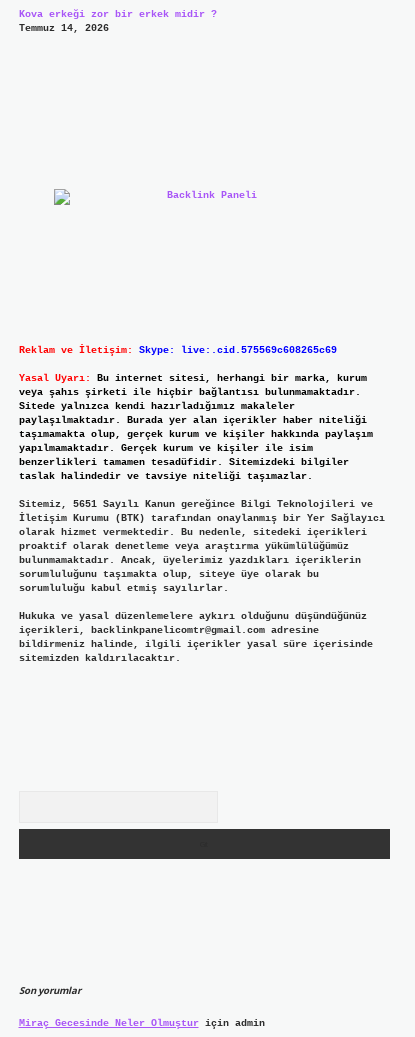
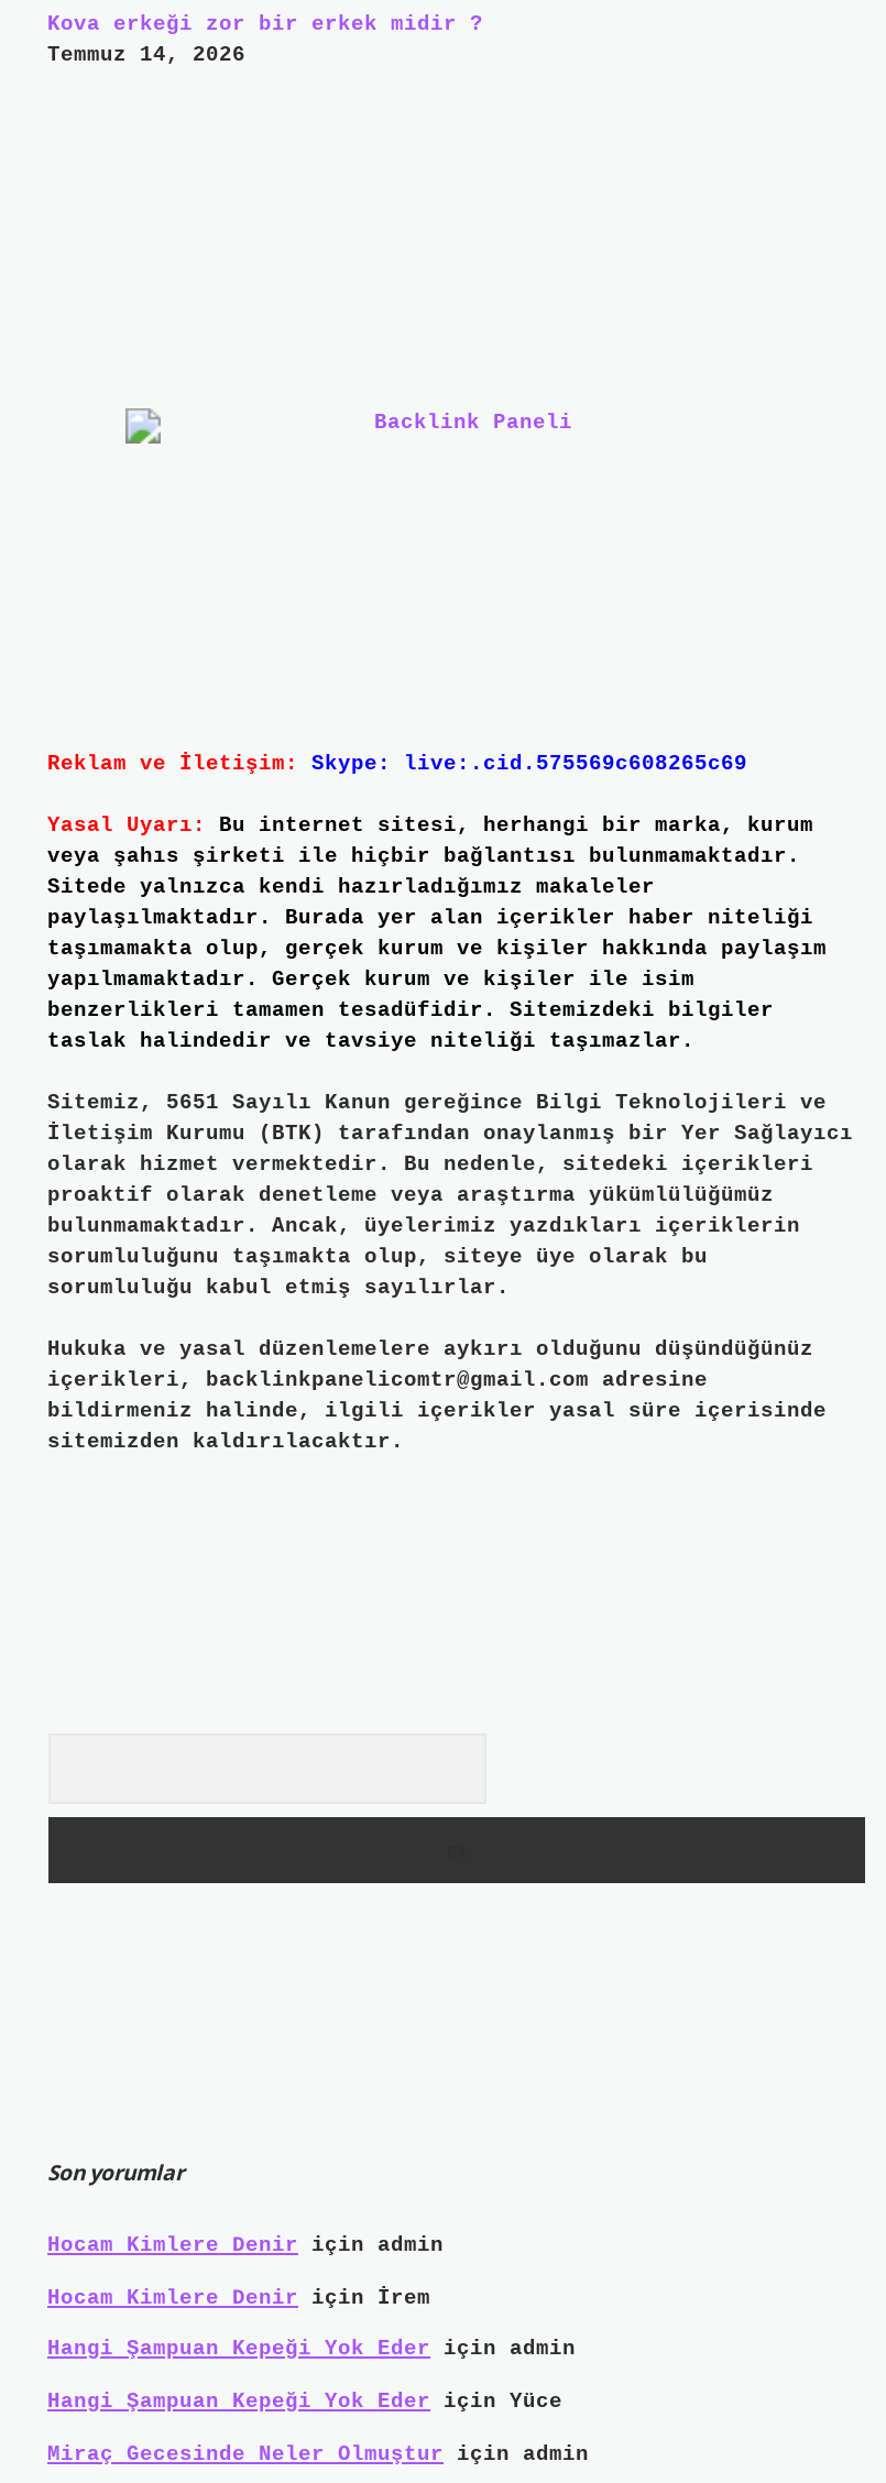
none -> [47,2234,576,2414] Hocam Kimlere Denir için admin | Hocam Kimlere Denir için İrem | Hangi Şampuan Kepeği Yok Eder için admin | Hangi Şampuan Kepeği Yok Eder için Yüce

